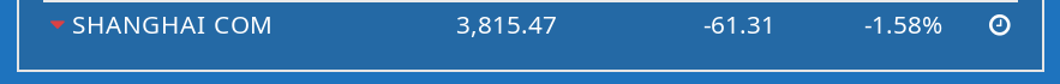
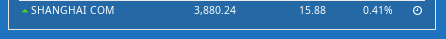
[456,7,557,41] 3,815.47 -> [194,3,236,17] 3,880.24
[703,7,775,41] -61.31 -> [299,3,326,17] 15.88
[864,7,944,41] -1.58% -> [363,3,393,17] 0.41%

